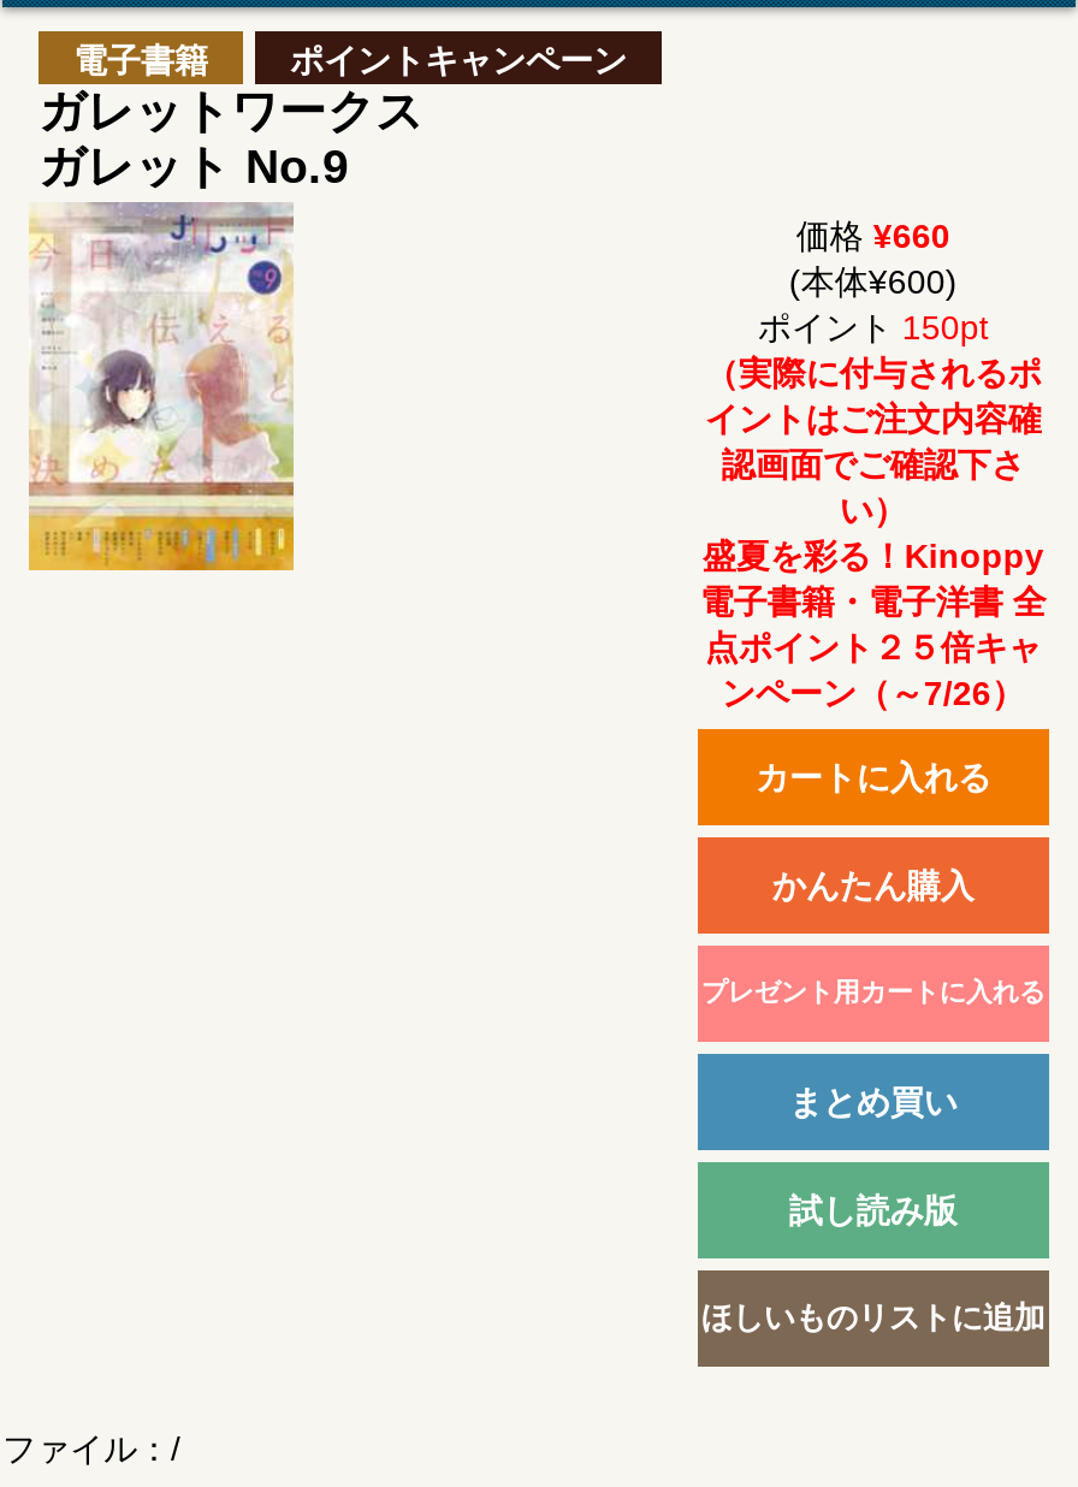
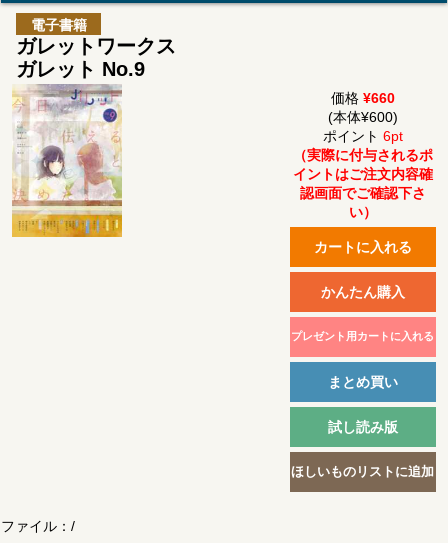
[290,41,627,80] ポイントキャンペーン -> none
[757,308,988,346] ポイント150pt -> [323,128,403,144] ポイント6pt
[700,536,1046,712] 盛夏を彩る！Kinoppy | 電子書籍・電子洋書 全 | 点ポイント２５倍キャ | ンペーン（～7/26） -> none

